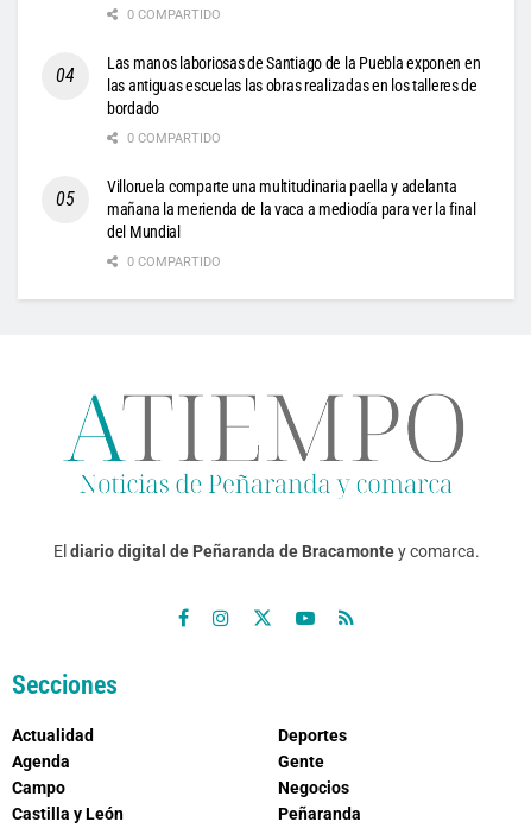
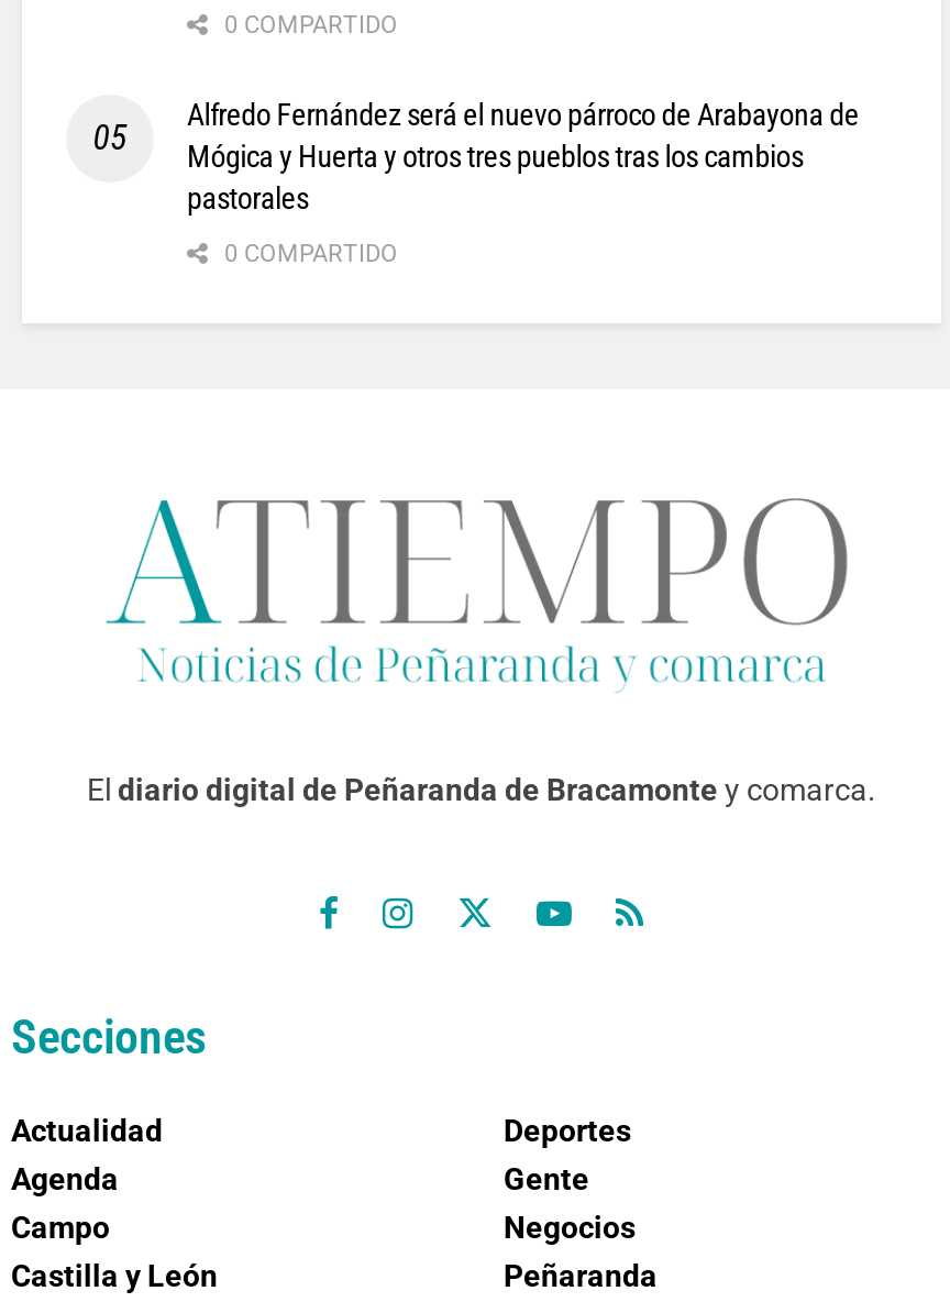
[107,53,480,241] Las manos laboriosas de Santiago de la Puebla exponen en | las antiguas escuelas las obras realizadas en los talleres de | bordado | 0 COMPARTIDO | Villoruela comparte una multitudinaria paella y adelanta | mañana la merienda de la vaca a mediodía para ver la final | del Mundial -> [187,97,859,216] Alfredo Fernández será el nuevo párroco de Arabayona de | Mógica y Huerta y otros tres pueblos tras los cambios | pastorales

